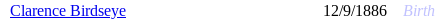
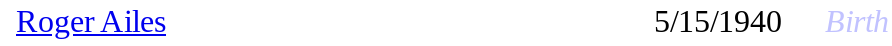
[10,2,387,19] Clarence Birdseye | 12/9/1886 -> [16,5,782,39] Roger Ailes | 5/15/1940

